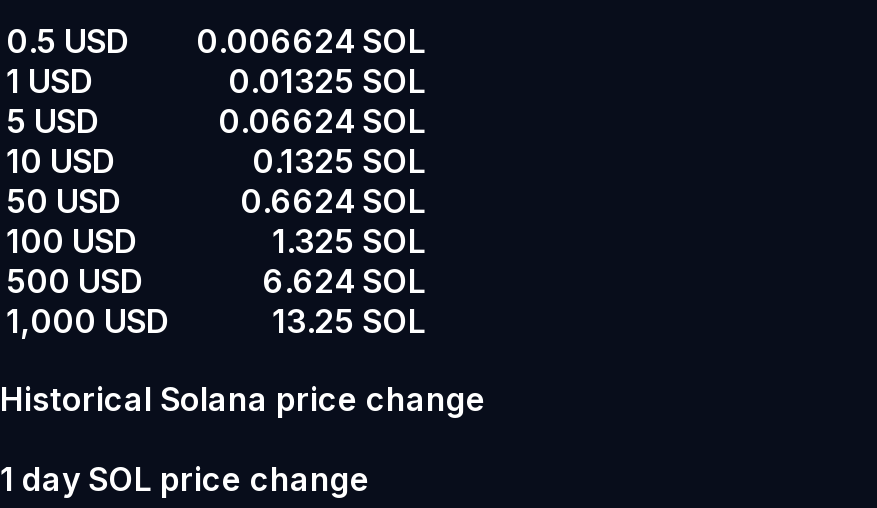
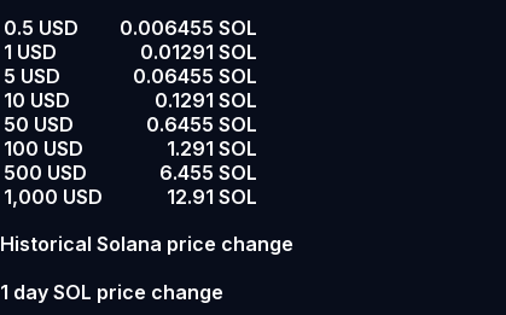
[6,21,426,61] 0.5 USD 0.006624 SOL -> [4,16,257,40] 0.5 USD 0.006455 SOL
[228,61,426,101] 0.01325 SOL -> [140,40,257,64] 0.01291 SOL
[218,101,426,141] 0.06624 SOL -> [133,64,257,88] 0.06455 SOL
[252,141,426,181] 0.1325 SOL -> [155,88,257,112] 0.1291 SOL
[240,181,426,221] 0.6624 SOL -> [146,112,257,137] 0.6455 SOL
[272,221,426,261] 1.325 SOL -> [167,137,257,161] 1.291 SOL
[262,261,426,301] 6.624 SOL -> [159,161,257,185] 6.455 SOL
[272,301,426,341] 13.25 SOL -> [167,185,257,209] 12.91 SOL

